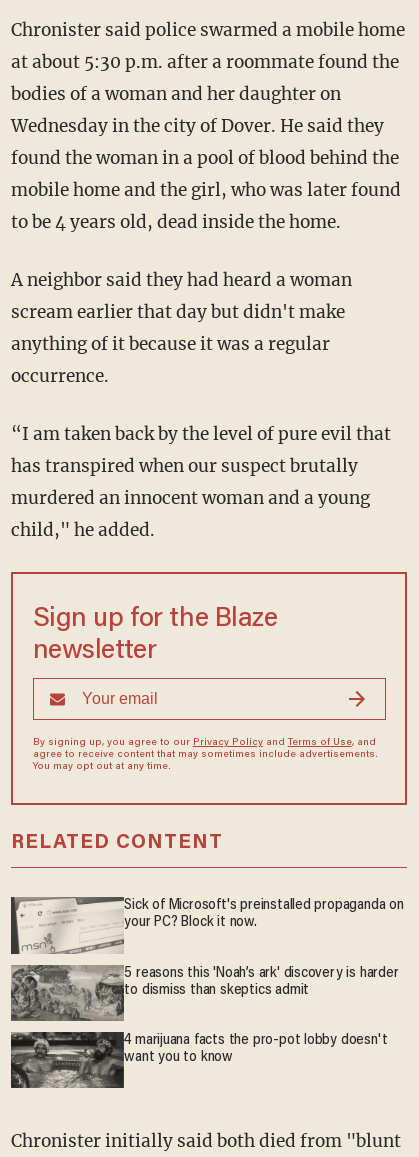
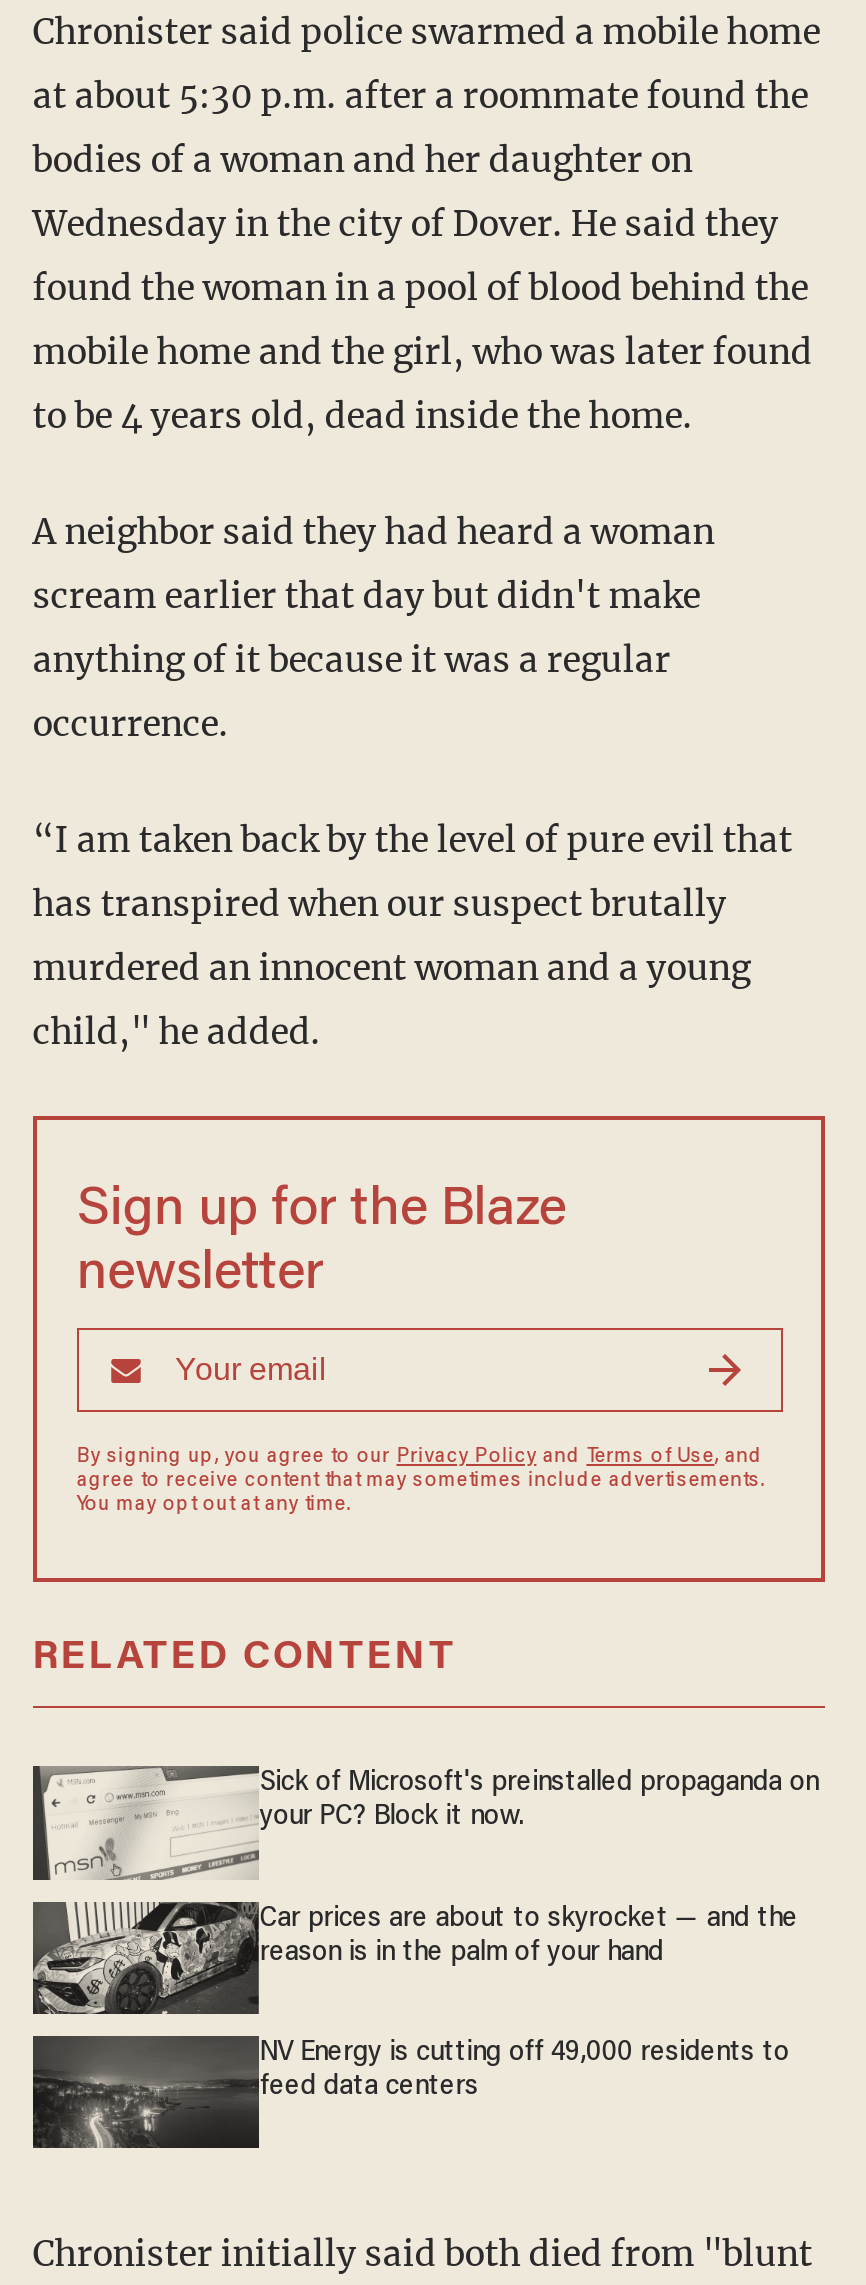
[10,965,399,1022] [image] | 5 reasons this 'Noah’s ark' discovery is harder | to dismiss than skeptics admit -> [33,1902,798,2016] [image] | Car prices are about to skyrocket — and the | reason is in the palm of your hand
[10,1031,387,1089] [image] | 4 marijuana facts the pro-pot lobby doesn't | want you to know -> [33,2036,789,2150] [image] | NV Energy is cutting off 49,000 residents to | feed data centers

